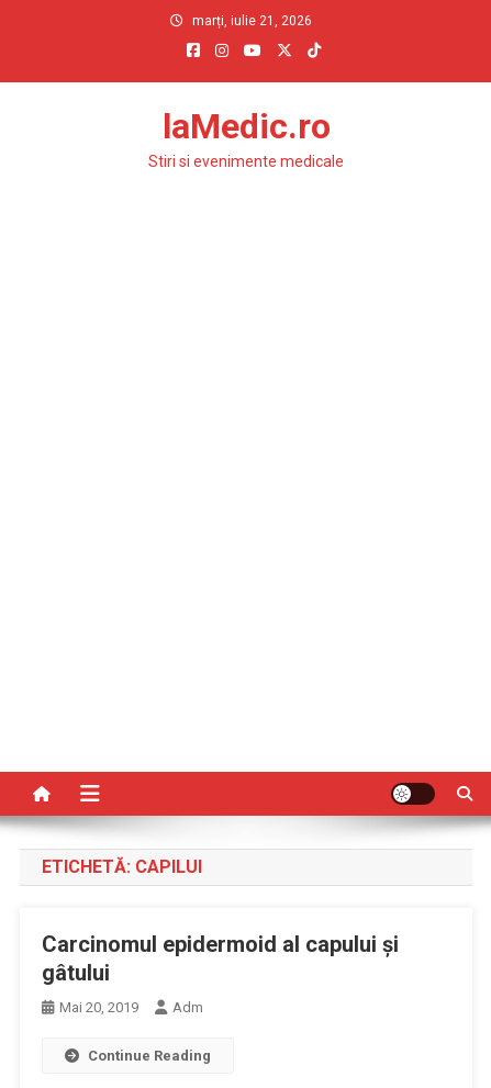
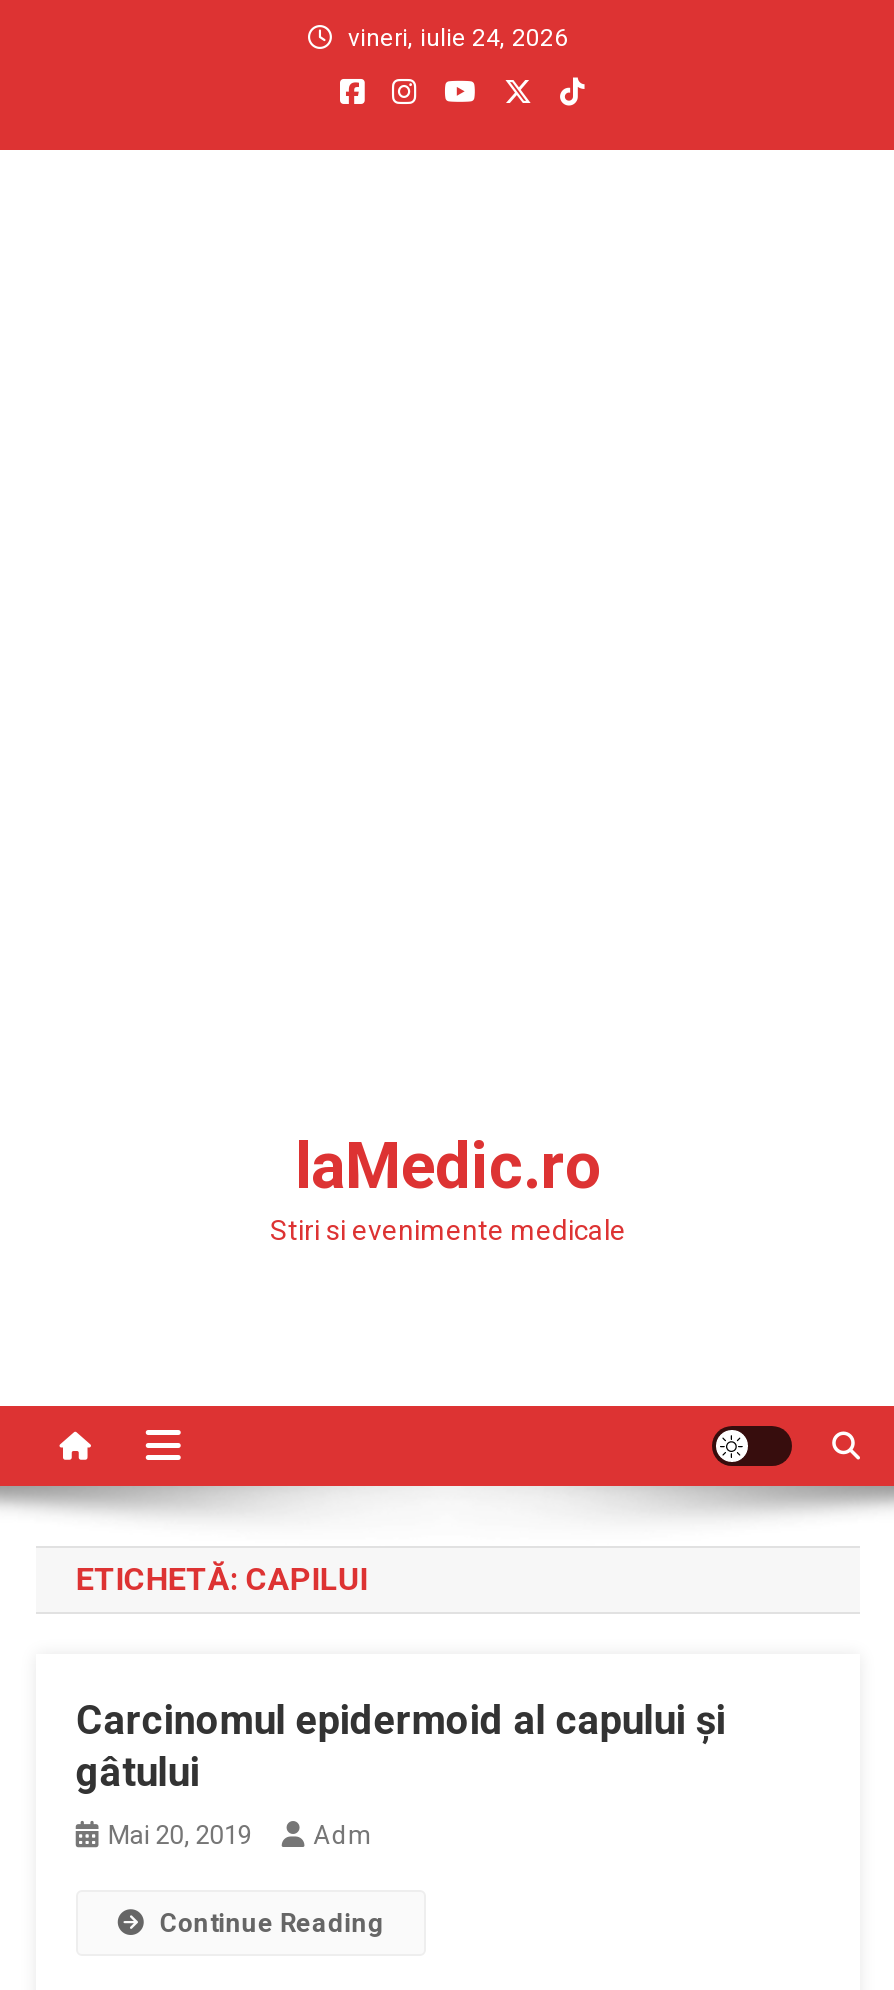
[192,13,311,29] marți, iulie 21, 2026 -> [348,24,568,52] vineri, iulie 24, 2026
moved [148,105,344,170] -> [270,1128,626,1246]: laMedic.ro | Stiri si evenimente medicale

